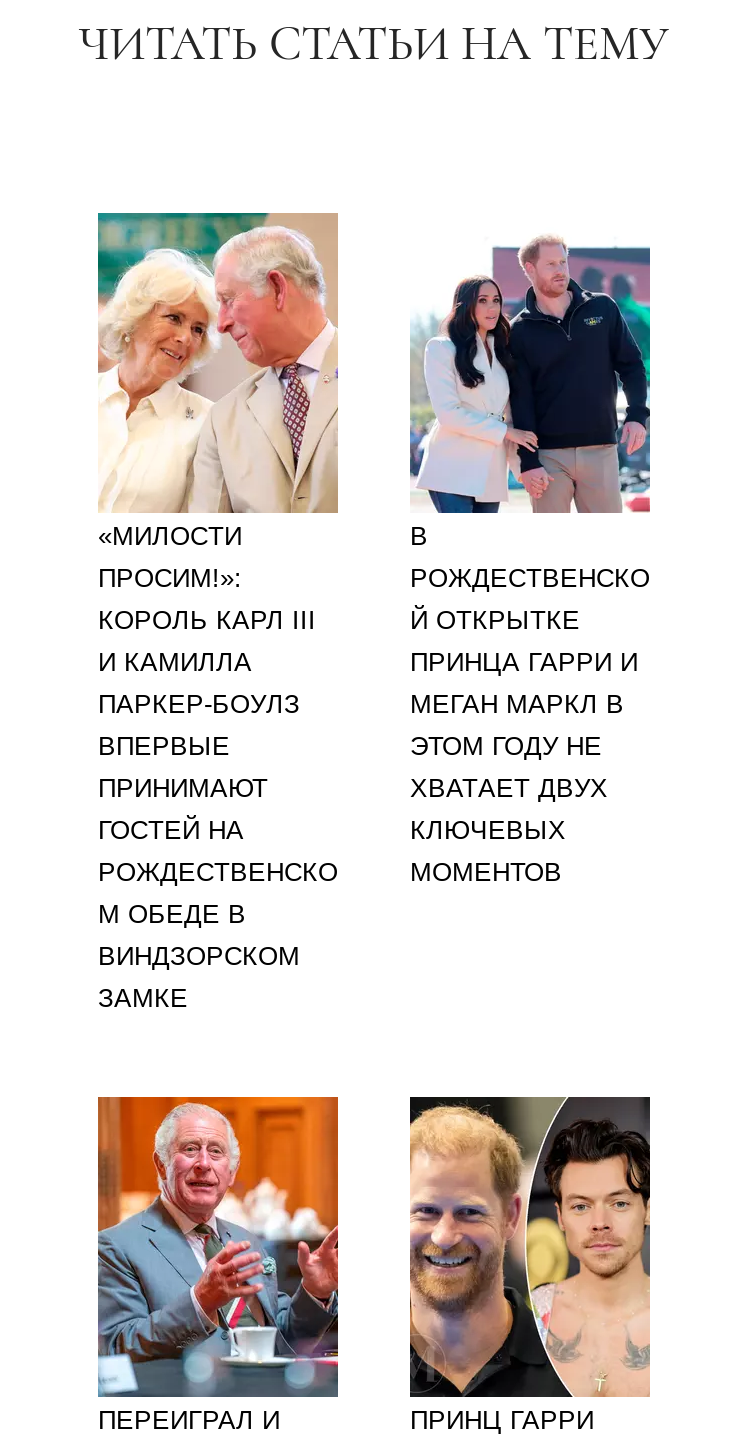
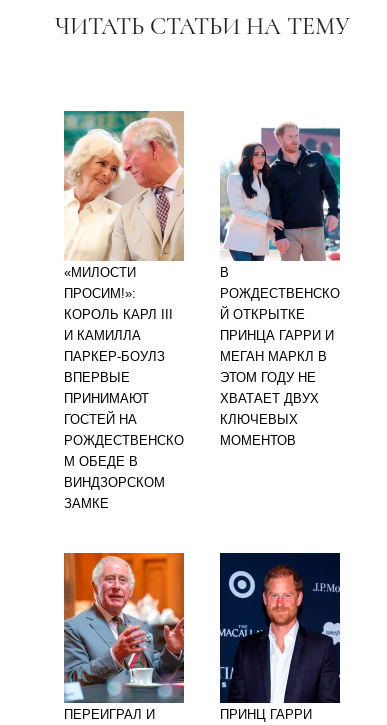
[408,1095,652,1399] [image] -> [219,552,341,704] [image]

